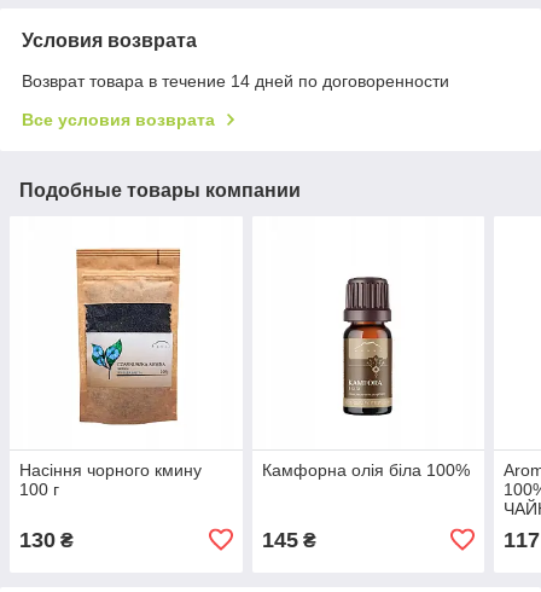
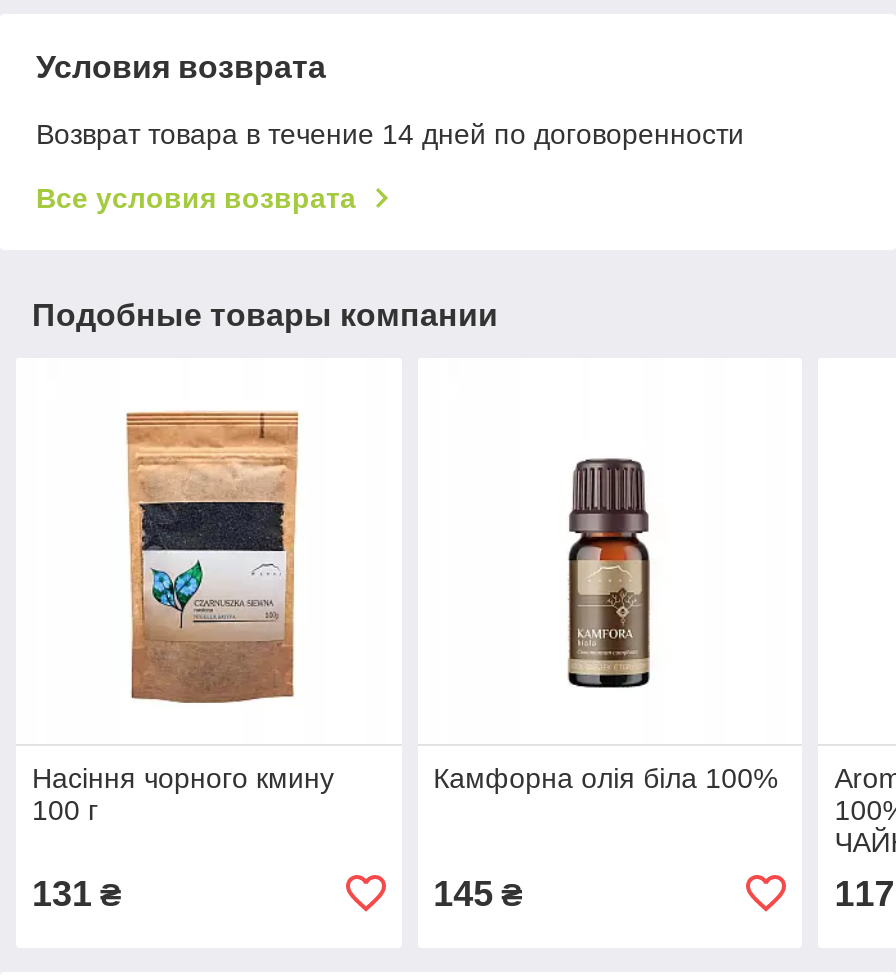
[19,528,74,552] 130 ₴ -> [32,874,122,914] 131 ₴

